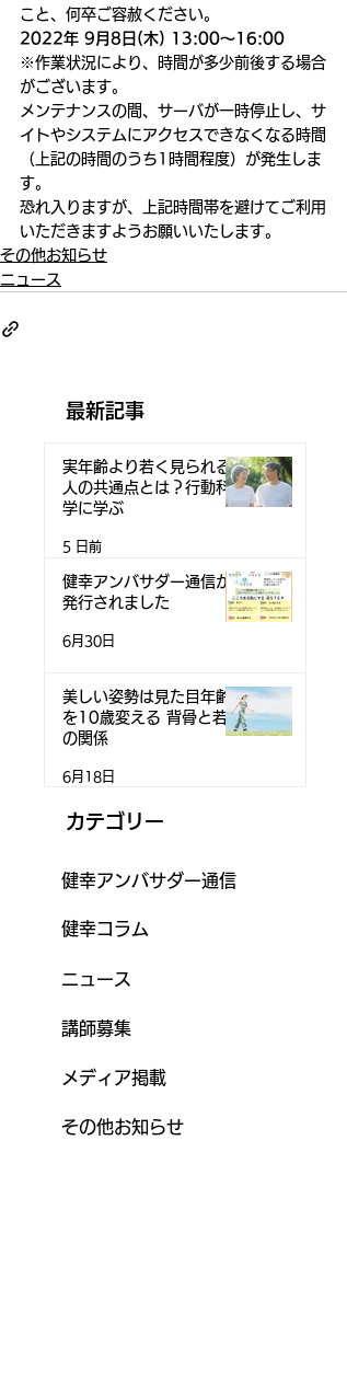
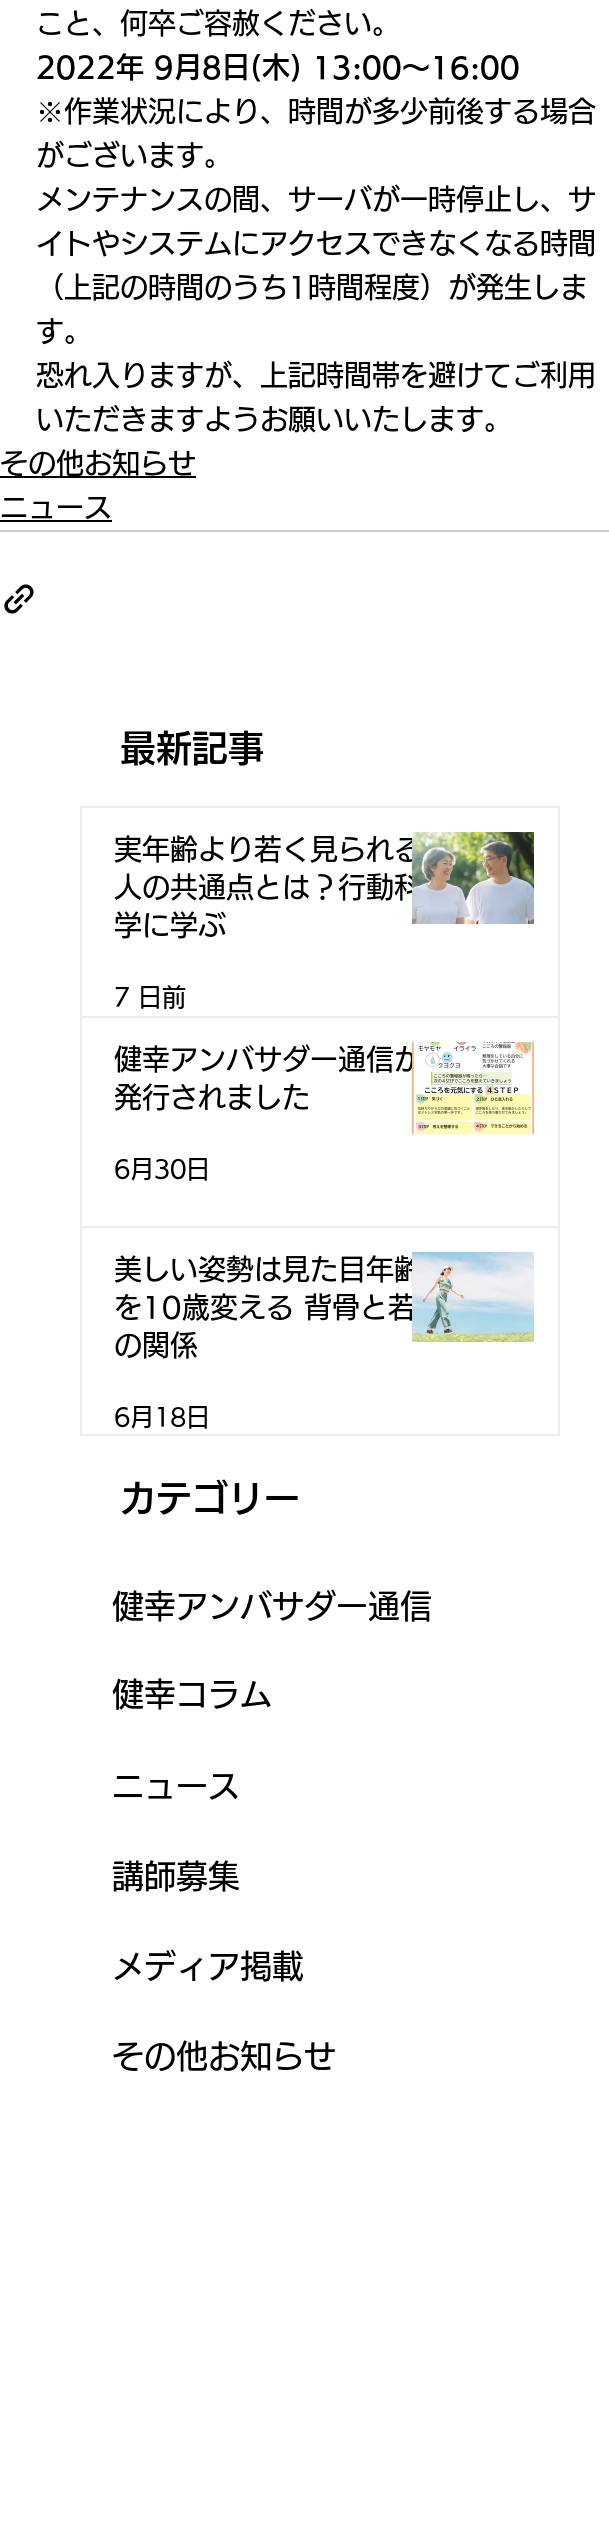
[62,540,102,553] 5 日前 -> [114,984,186,1008] 7 日前

